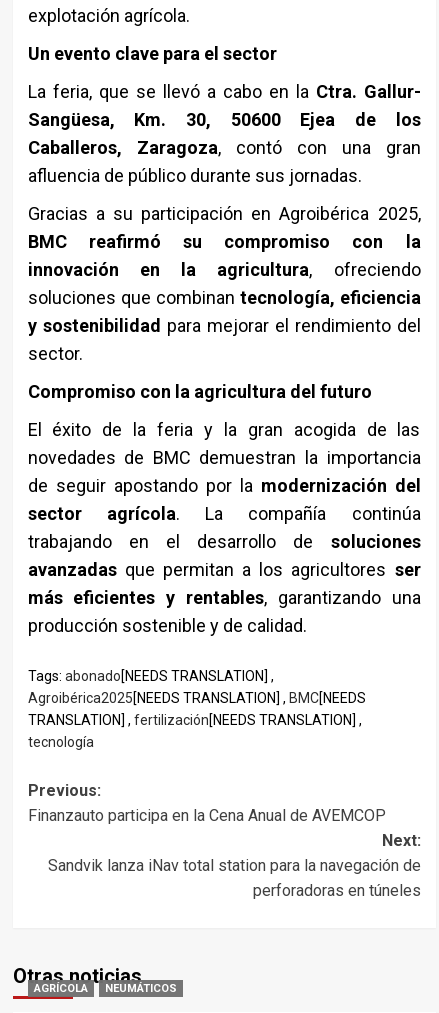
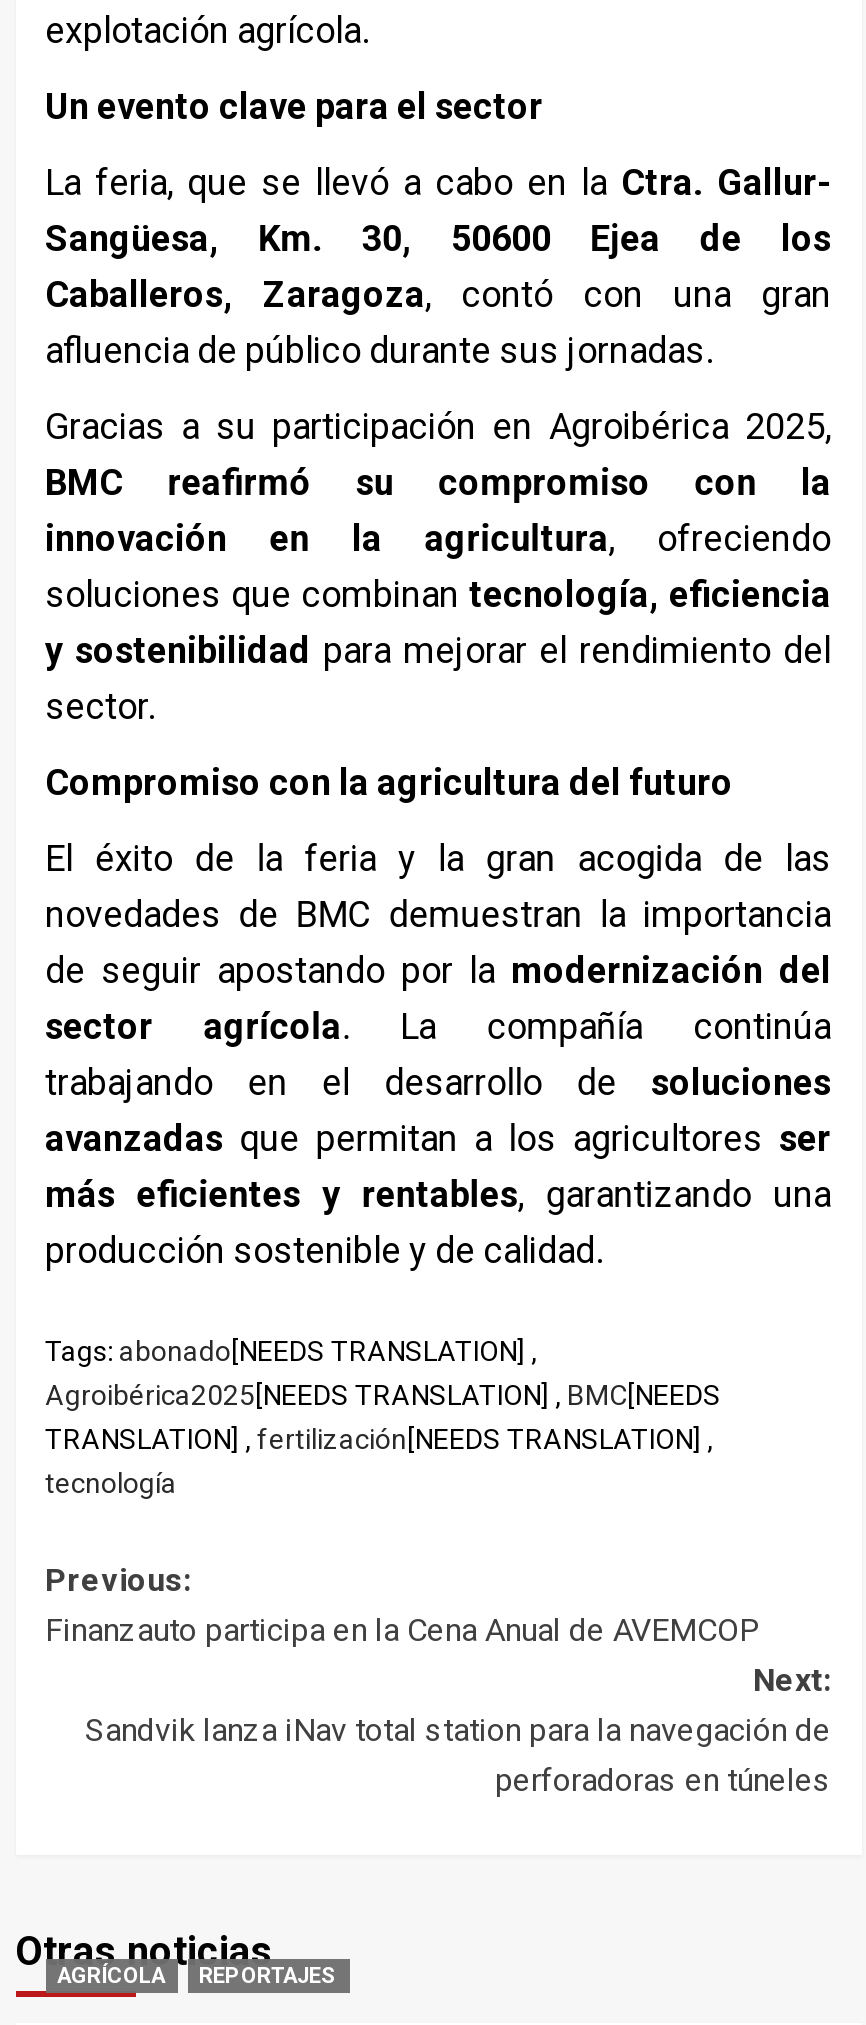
[104,982,176,995] NEUMÁTICOS -> [199,1963,337,1989] REPORTAJES

